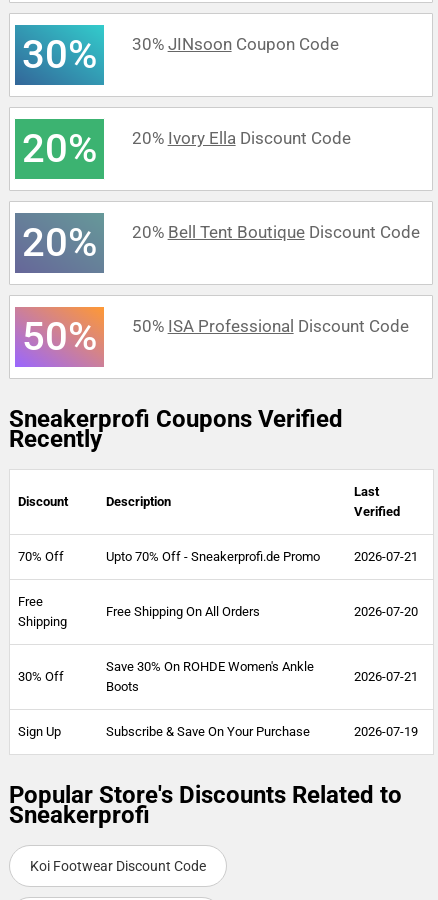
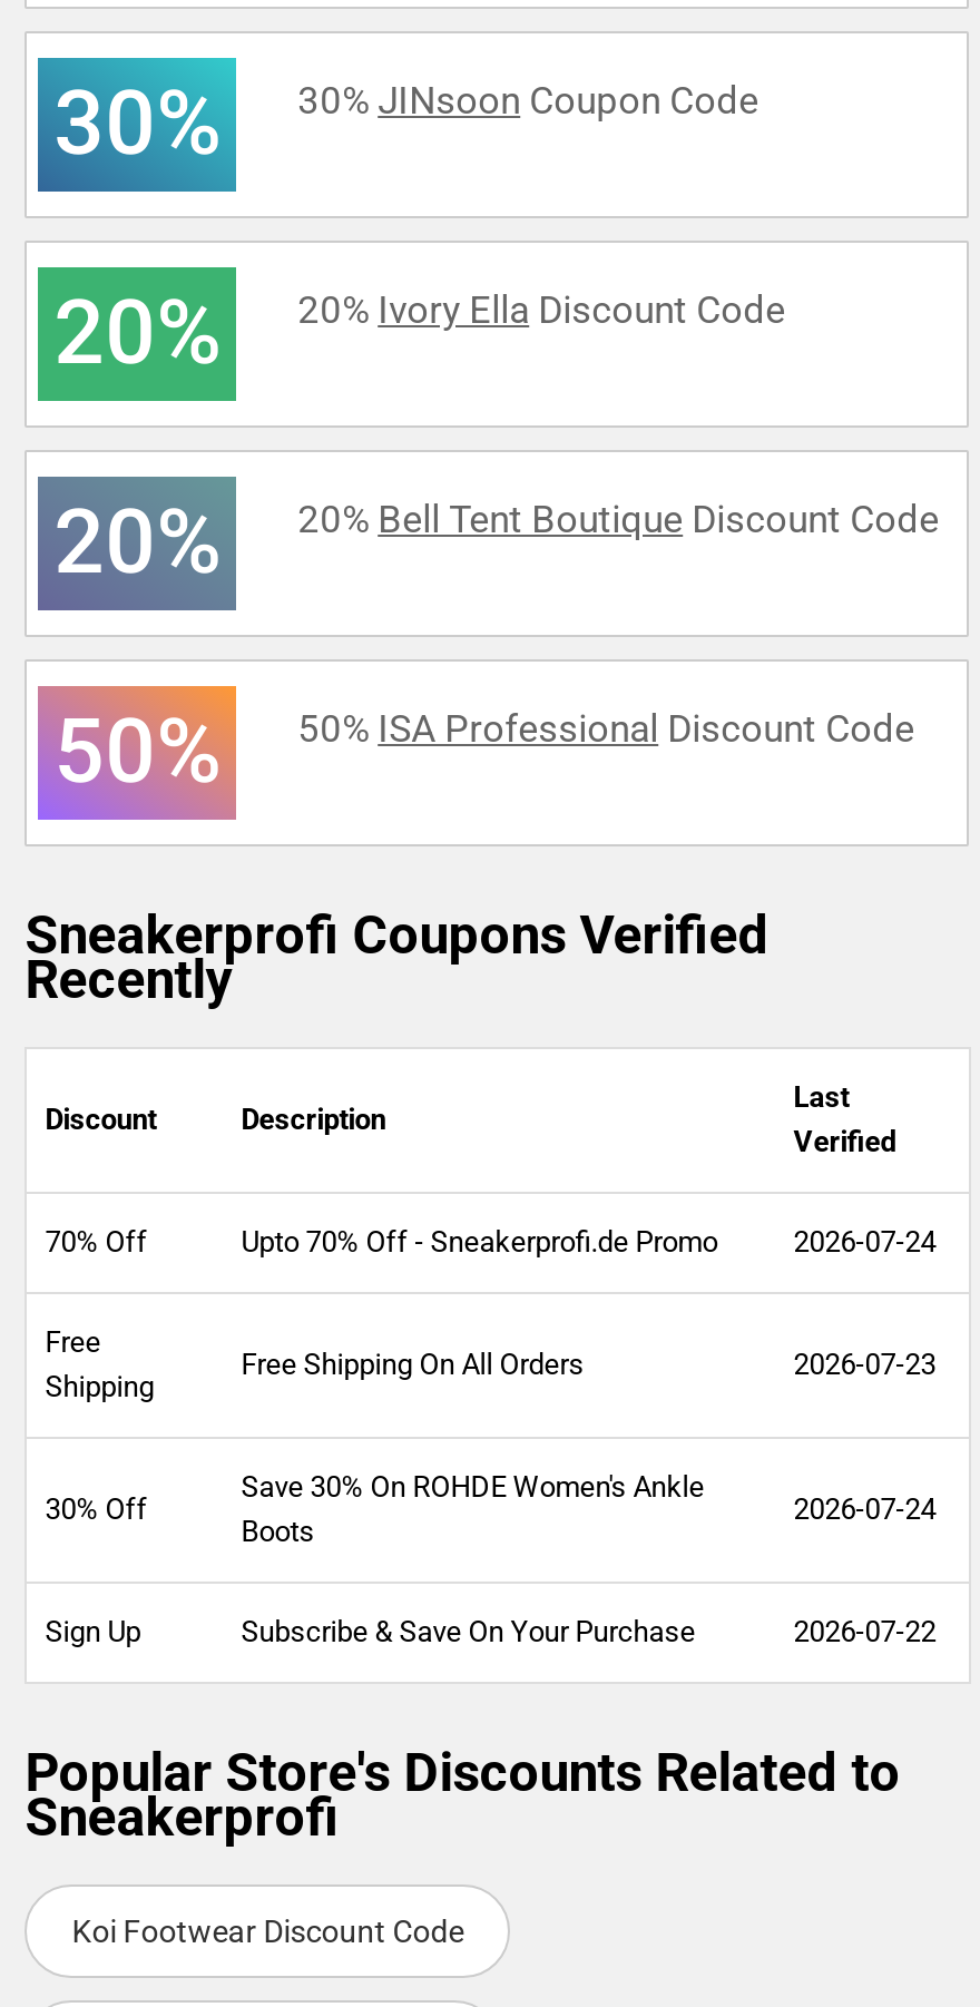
[354,549,418,564] 2026-07-21 -> [793,1225,936,1259] 2026-07-24
[354,604,418,619] 2026-07-20 -> [793,1348,936,1381] 2026-07-23
[354,669,418,684] 2026-07-21 -> [793,1493,936,1526] 2026-07-24
[354,724,418,739] 2026-07-19 -> [793,1615,936,1649] 2026-07-22

